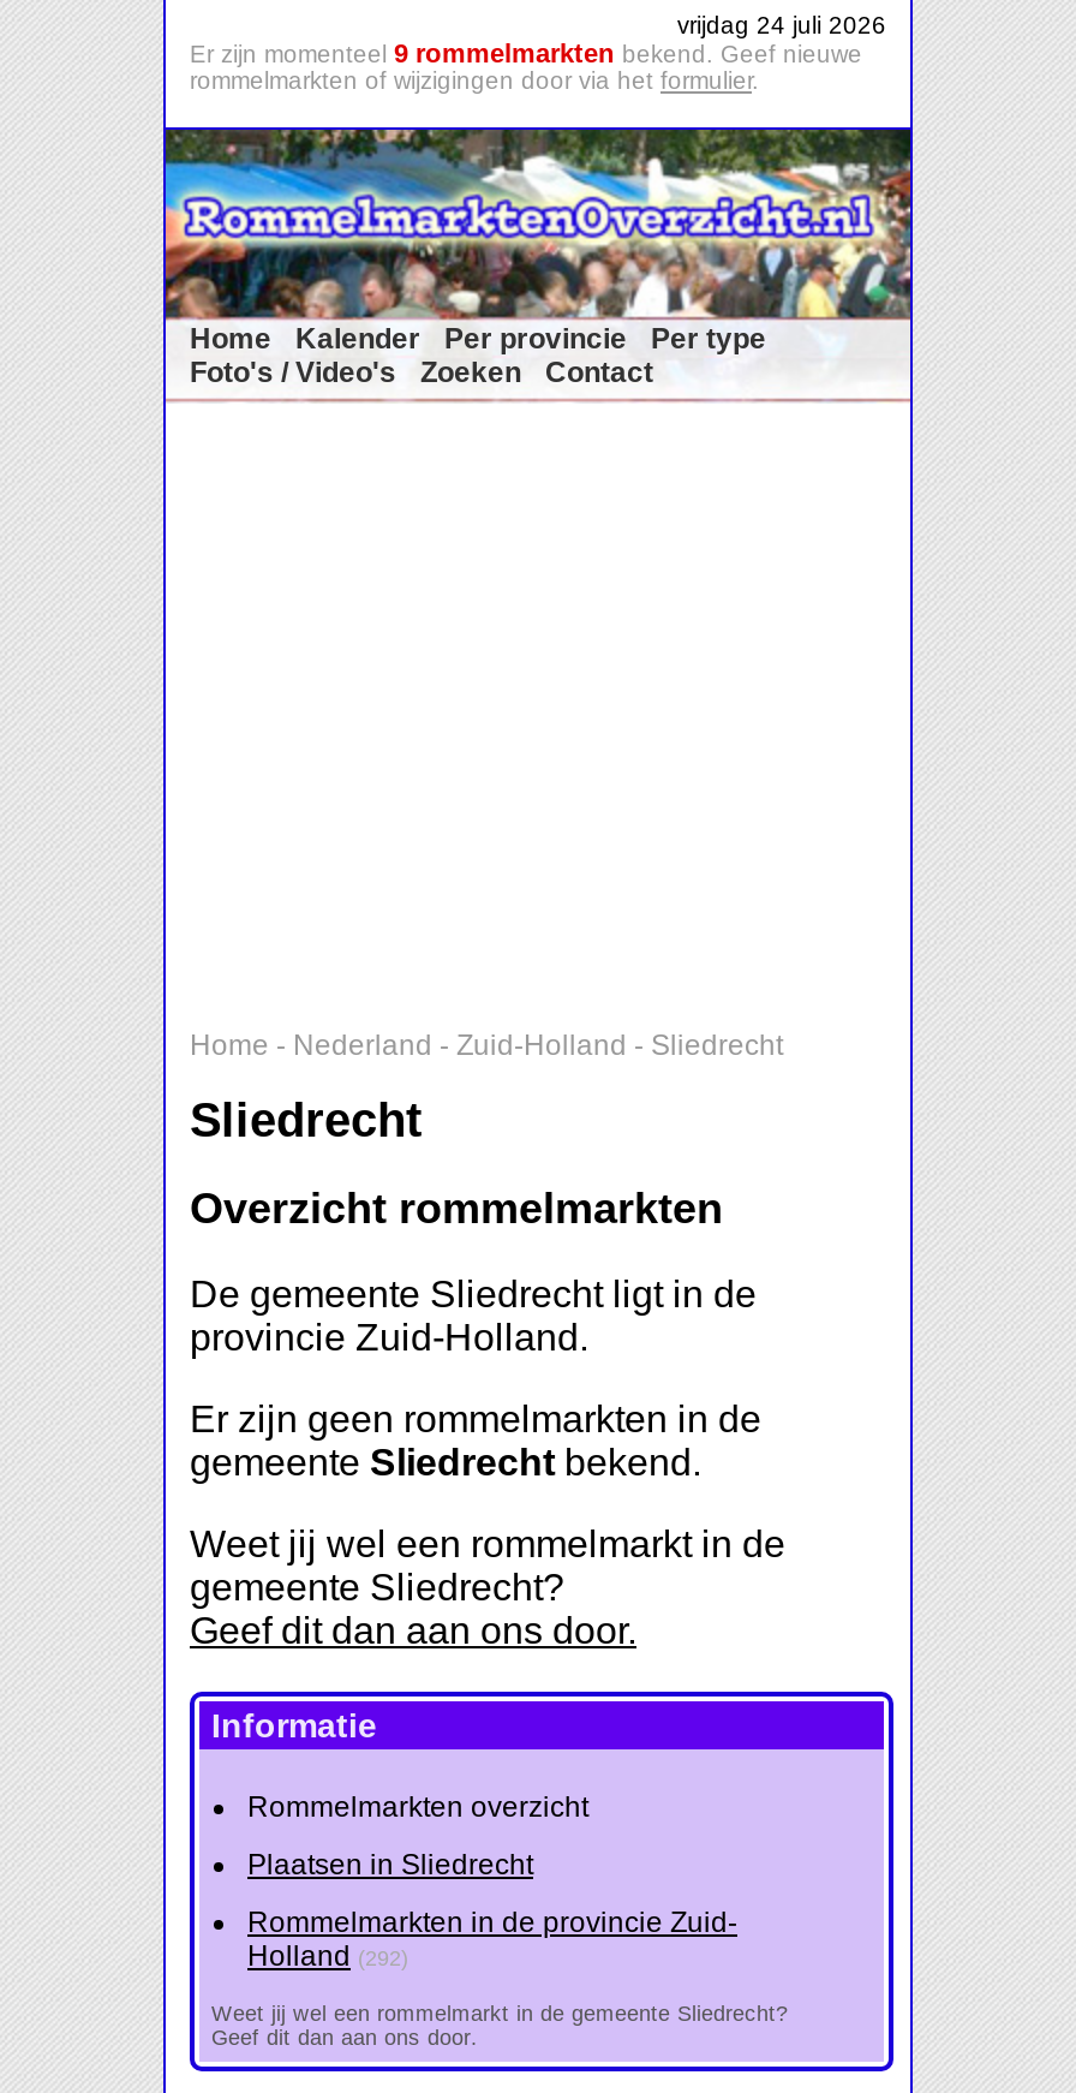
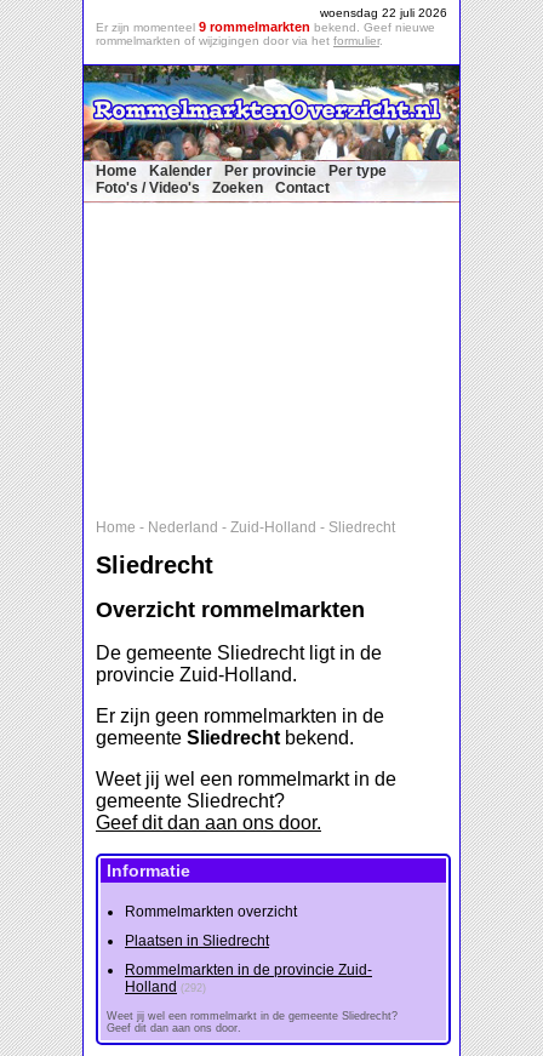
[677,12,886,38] vrijdag 24 juli 2026 -> [320,6,447,19] woensdag 22 juli 2026

